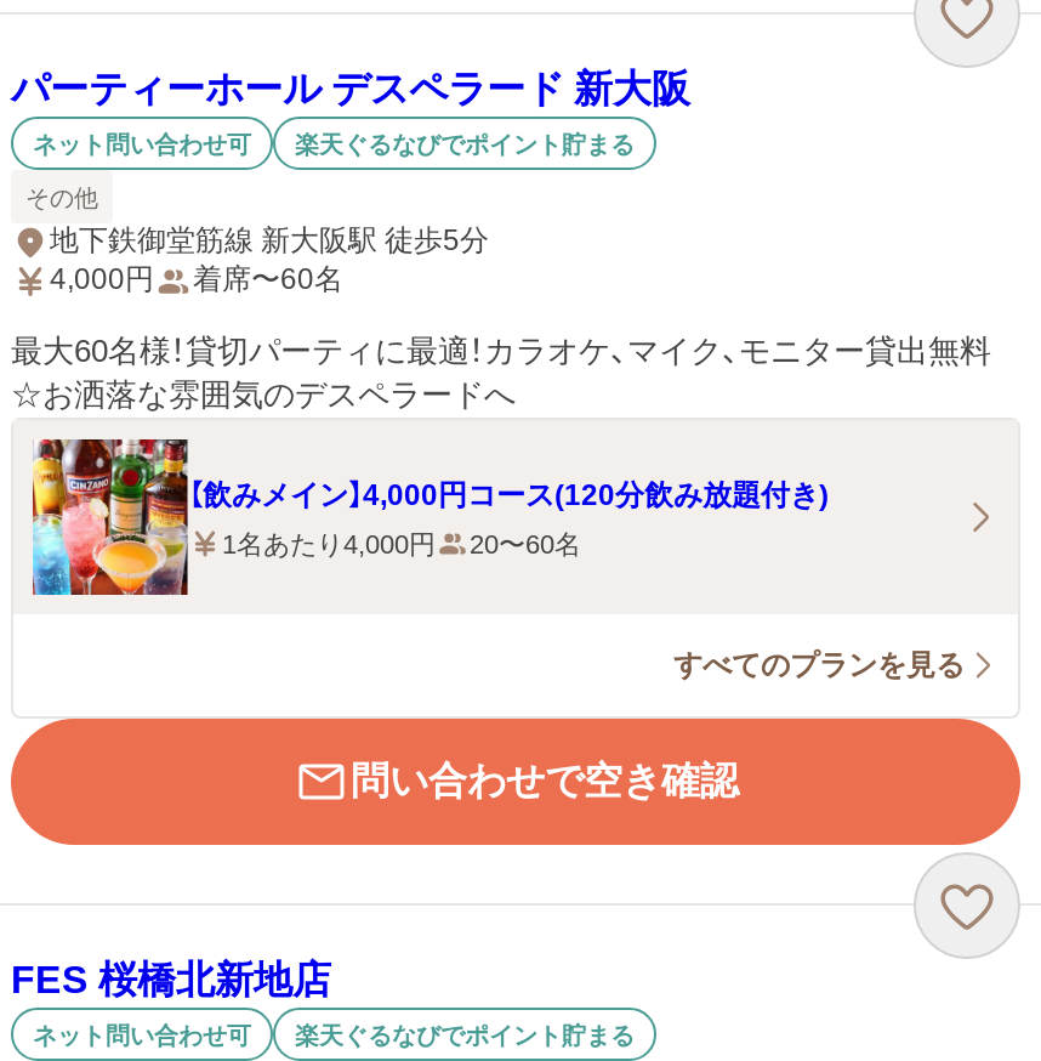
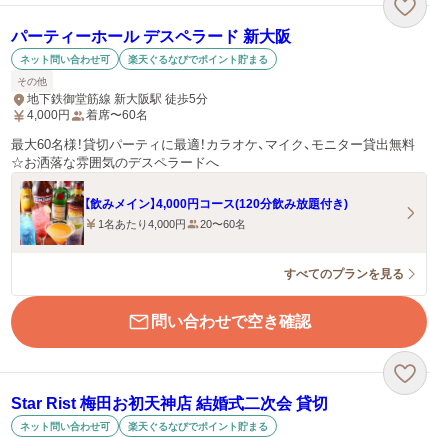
[11,959,331,1000] FES 桜橋北新地店 -> [11,395,328,412] Star Rist 梅田お初天神店 結婚式二次会 貸切

